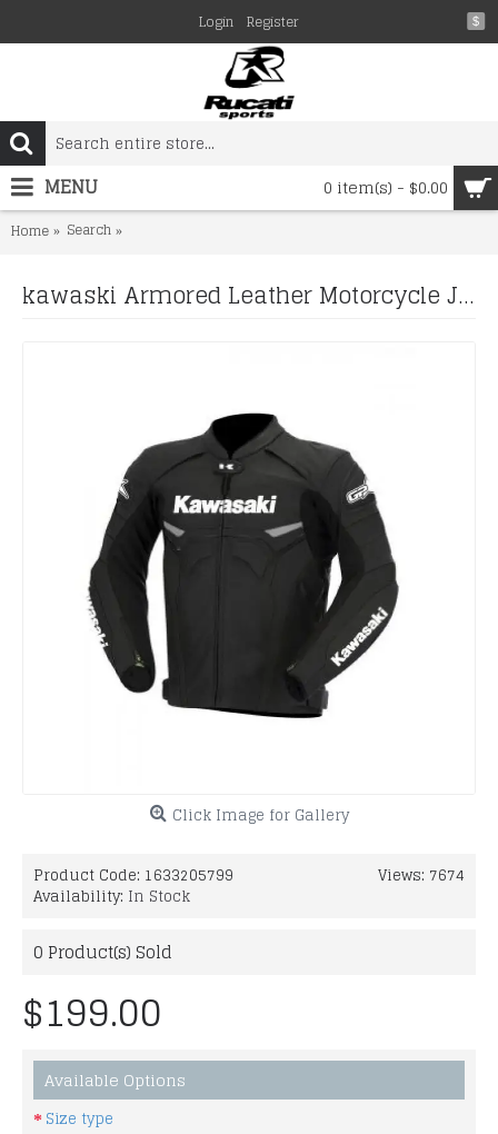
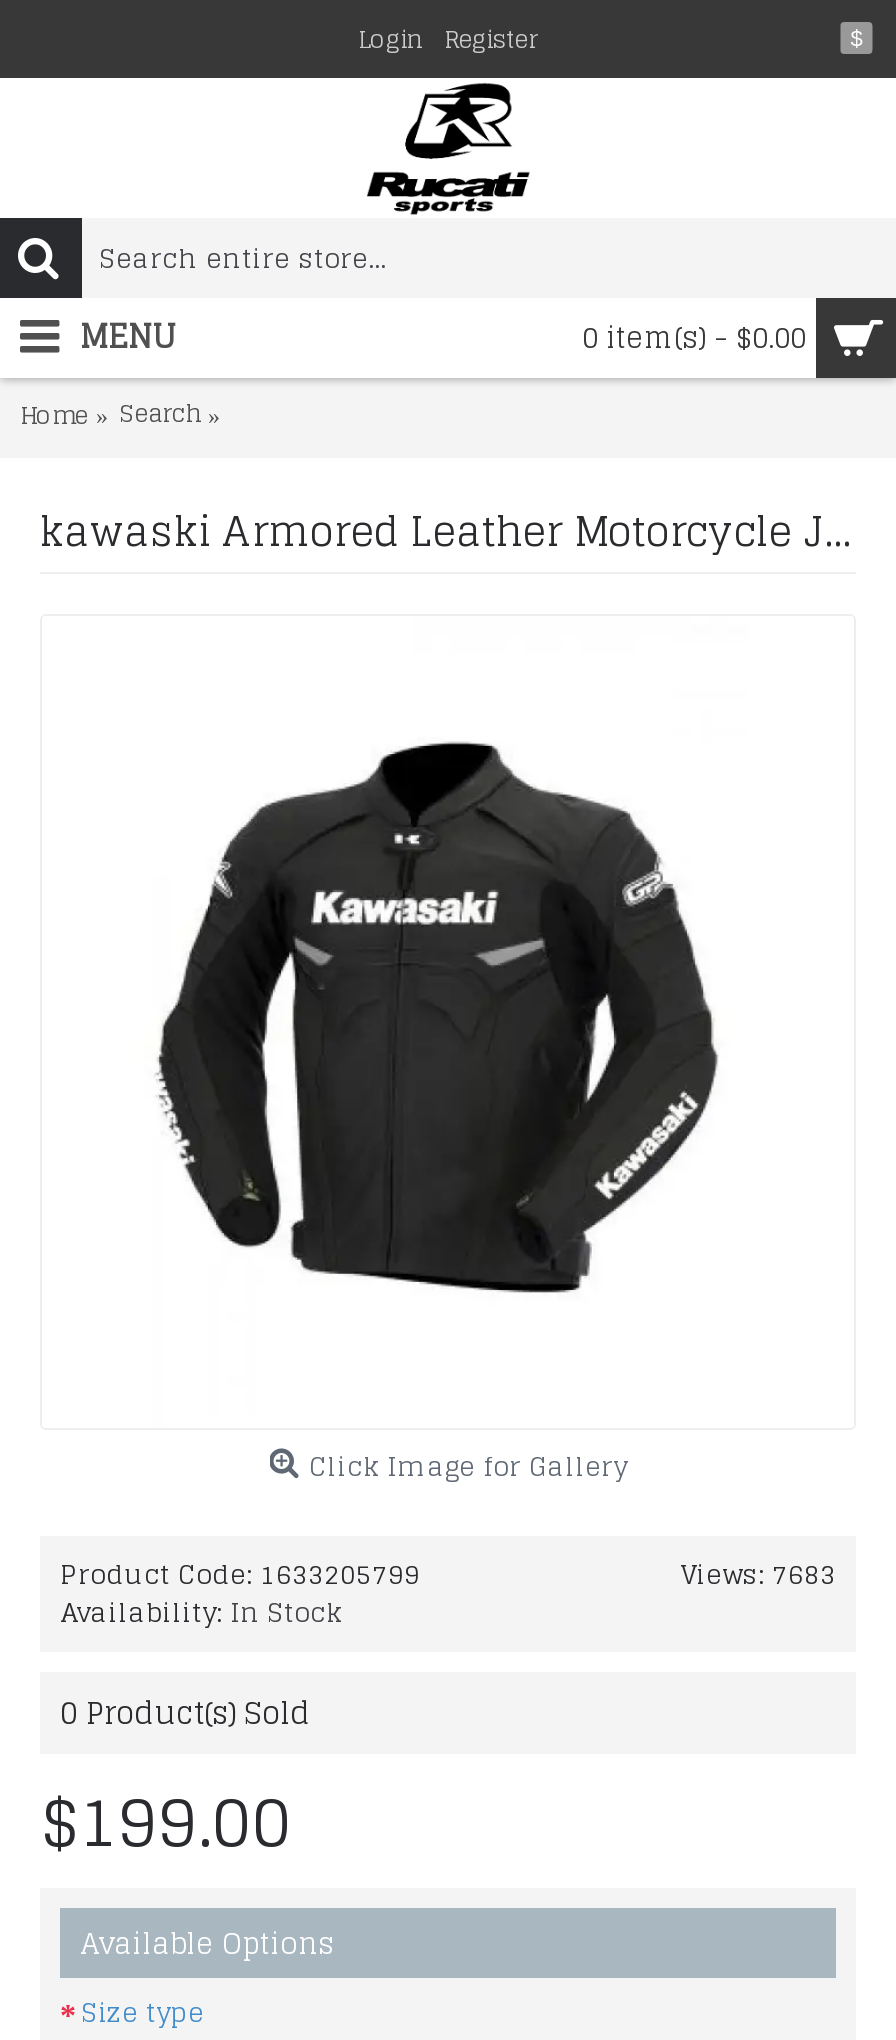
[378,863,465,888] Views: 7674 -> [680,1552,836,1598] Views: 7683

